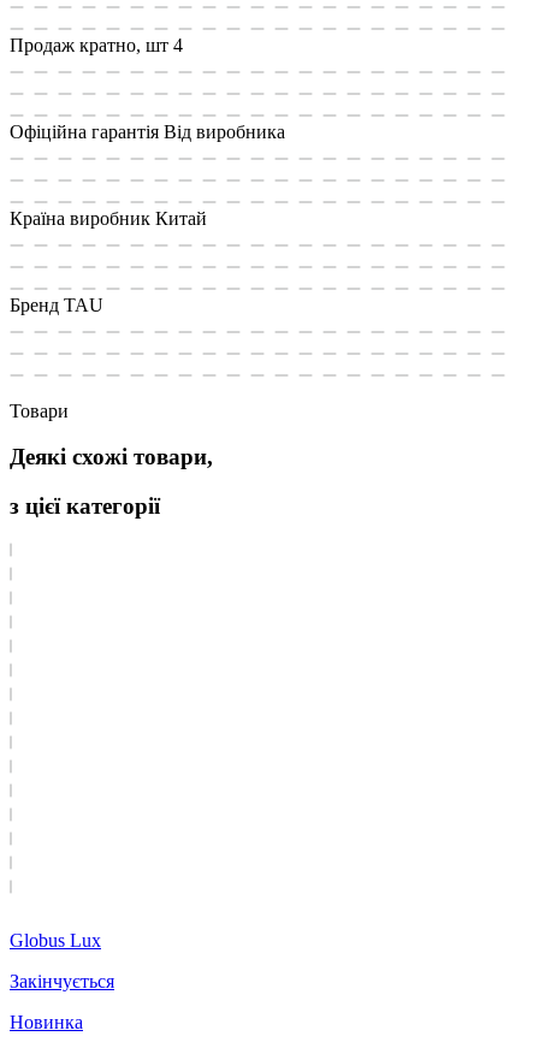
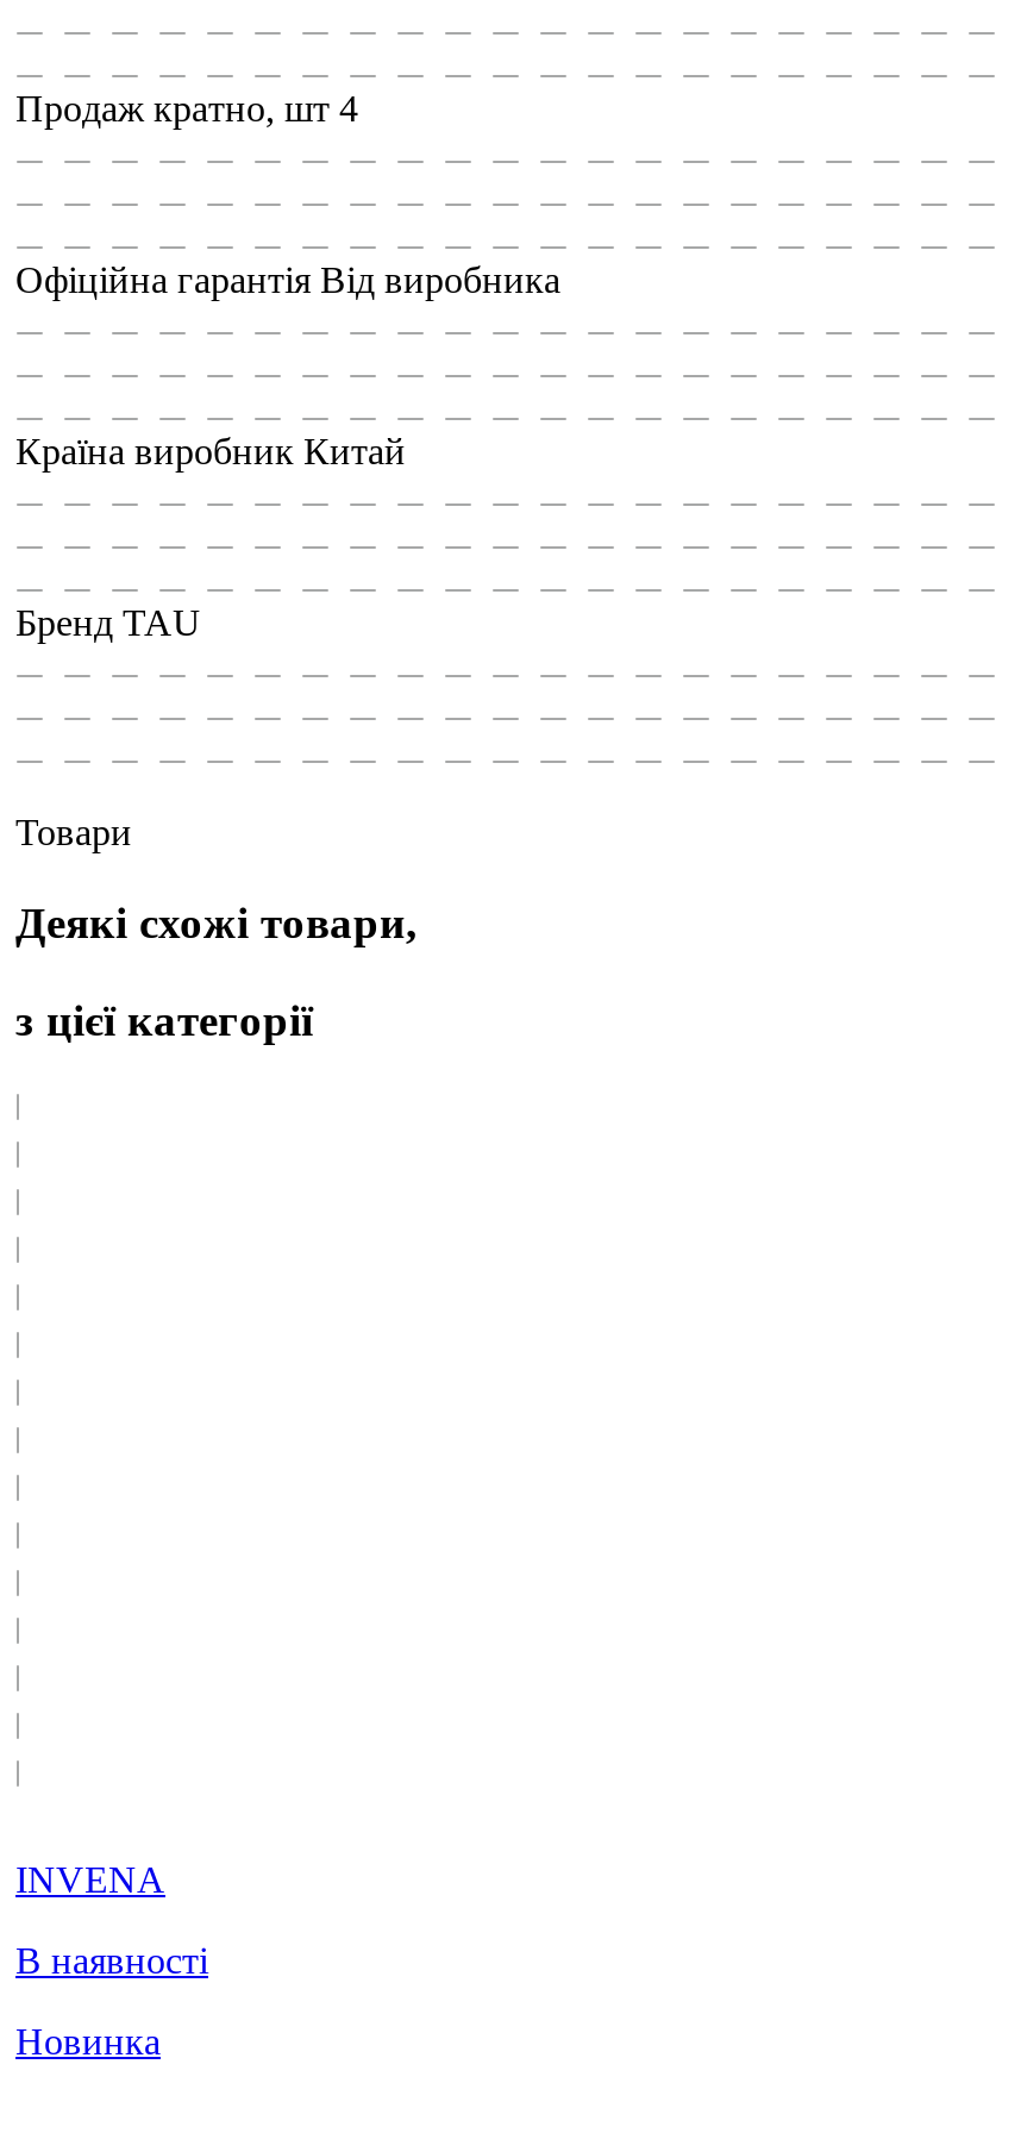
[10,930,101,950] Globus Lux -> [15,1859,165,1899] INVENA
[10,971,114,991] Закінчується -> [15,1940,208,1980] В наявності

